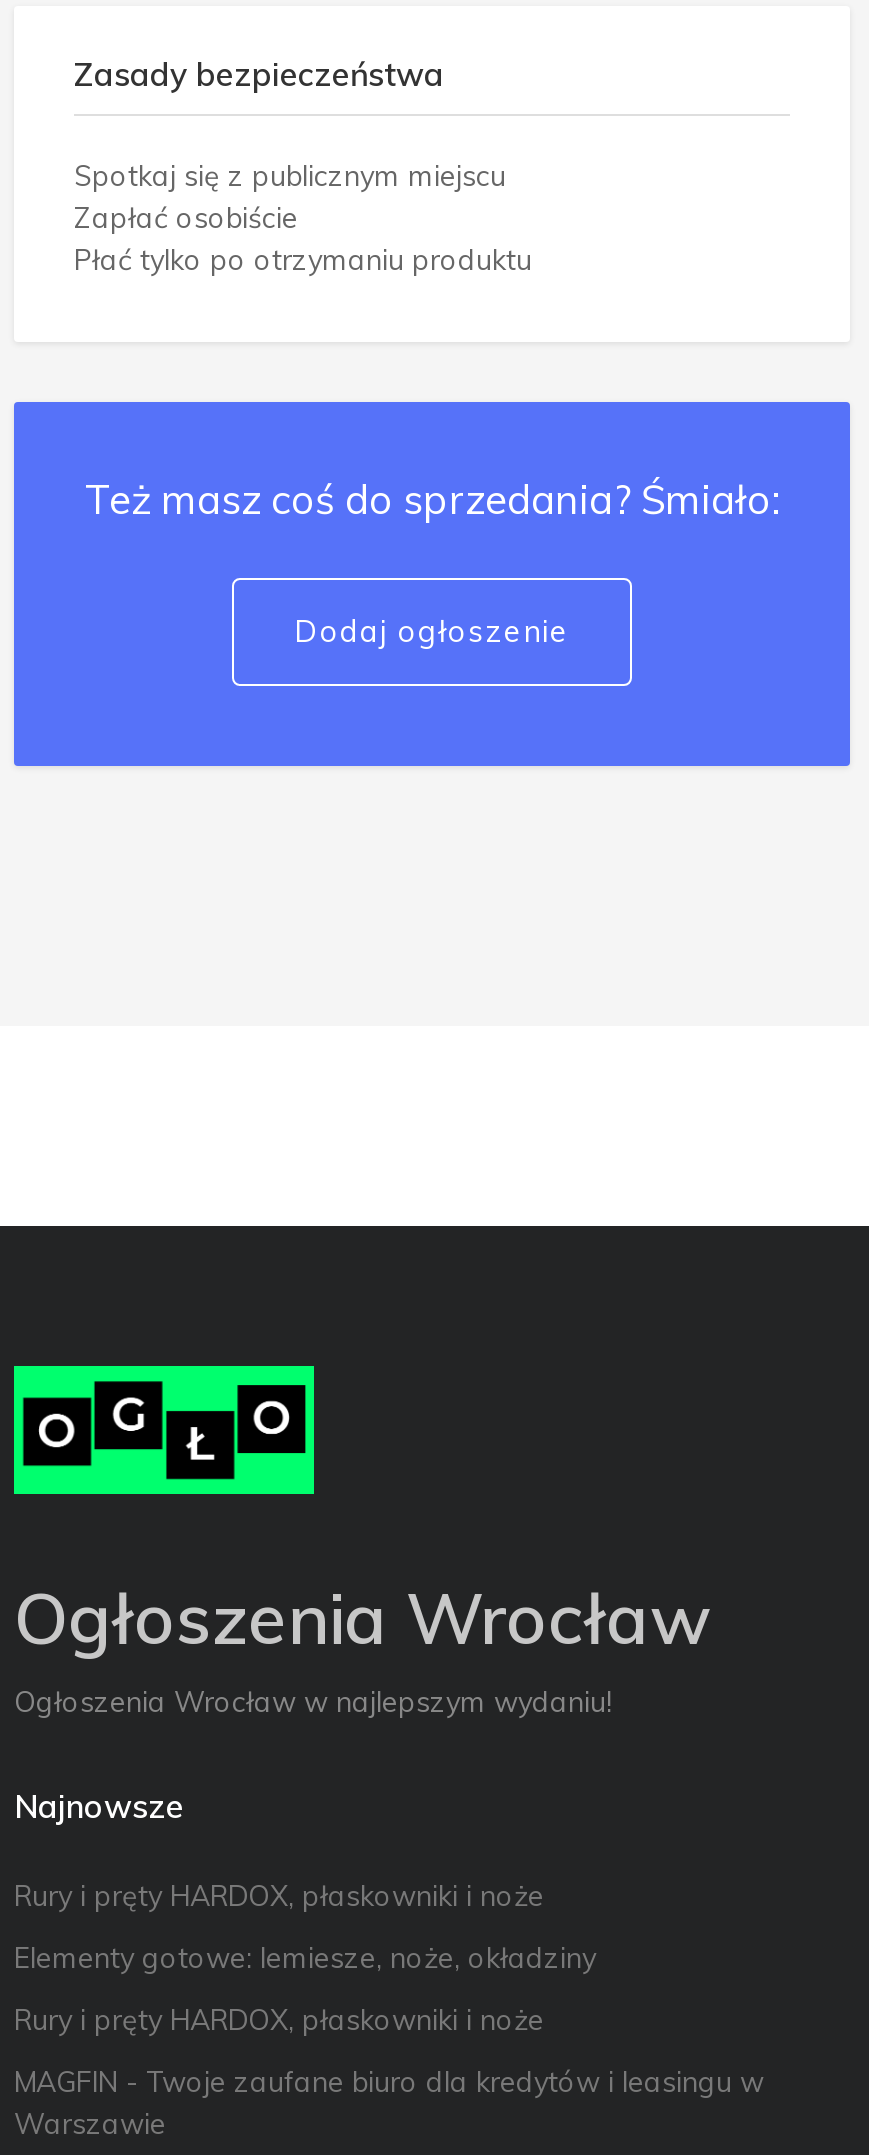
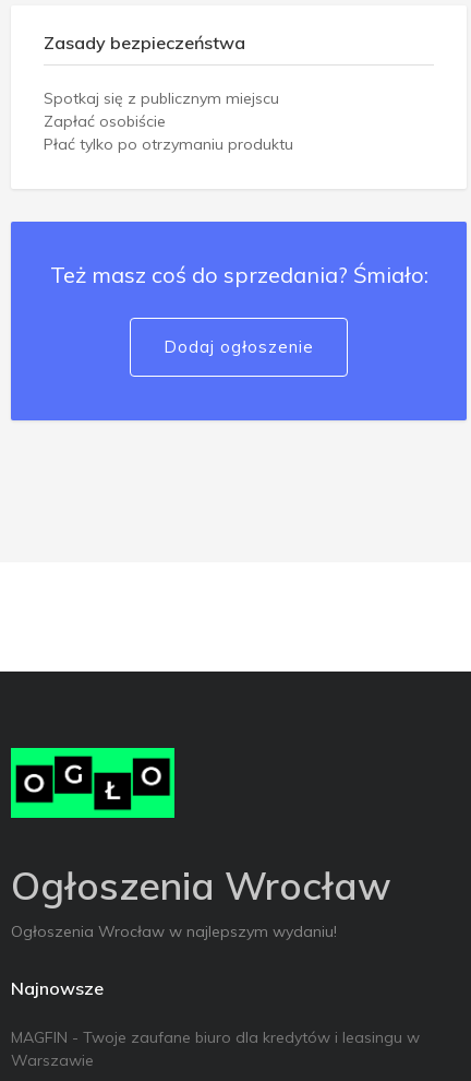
[14,1879,596,2039] Rury i pręty HARDOX, płaskowniki i noże | Elementy gotowe: lemiesze, noże, okładziny | Rury i pręty HARDOX, płaskowniki i noże -> none

